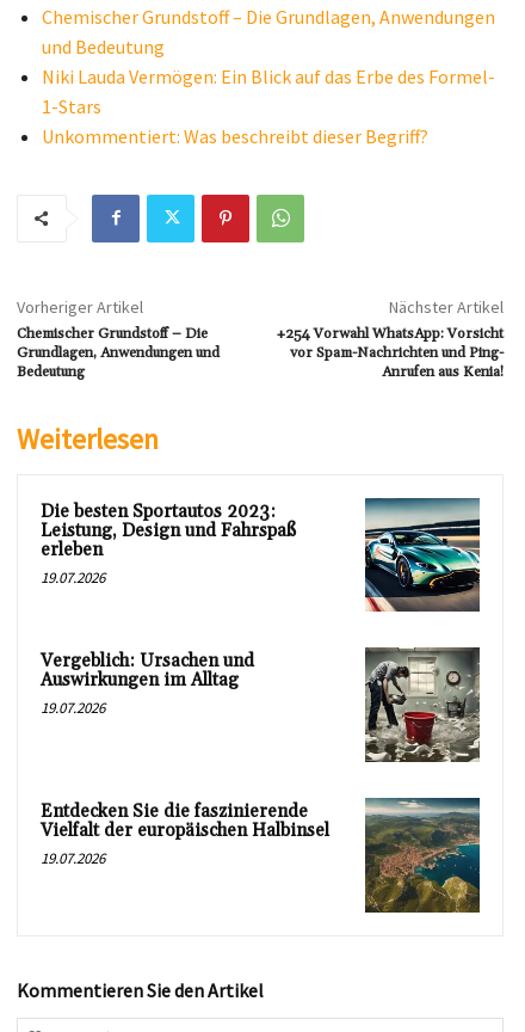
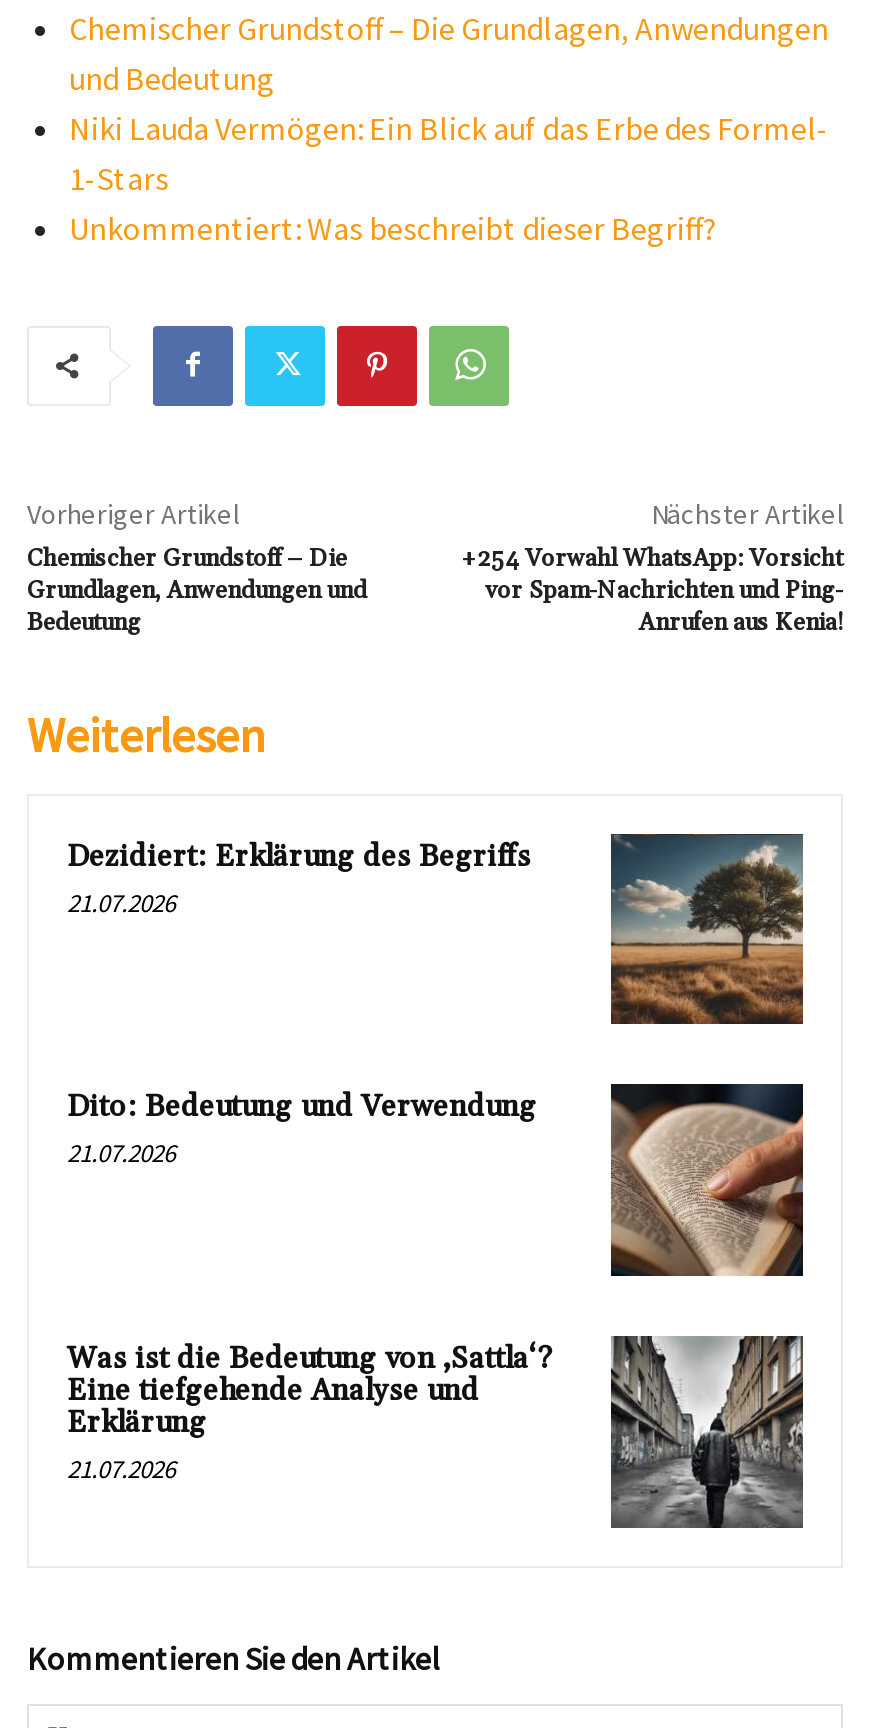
[41,500,296,587] Die besten Sportautos 2023: | Leistung, Design und Fahrspaß | erleben | 19.07.2026 -> [67,837,531,919] Dezidiert: Erklärung des Begriffs | 21.07.2026
[364,498,481,613] [image] -> [609,834,805,1026] [image]
[41,650,254,718] Vergeblich: Ursachen und | Auswirkungen im Alltag | 19.07.2026 -> [67,1088,537,1170] Dito: Bedeutung und Verwendung | 21.07.2026
[365,646,481,763] [image] -> [611,1082,805,1278] [image]
[41,798,481,913] [image] | Entdecken Sie die faszinierende | Vielfalt der europäischen Halbinsel | 19.07.2026 -> [67,1334,805,1528] [image] | Was ist die Bedeutung von ‚Sattla‘? | Eine tiefgehende Analyse und | Erklärung | 21.07.2026

